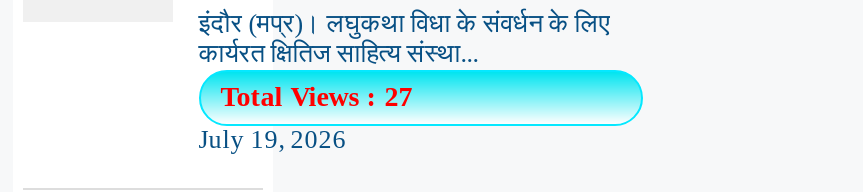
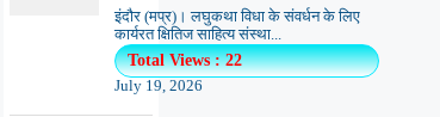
[221,82,413,112] Total Views : 27 -> [127,51,242,69] Total Views : 22

